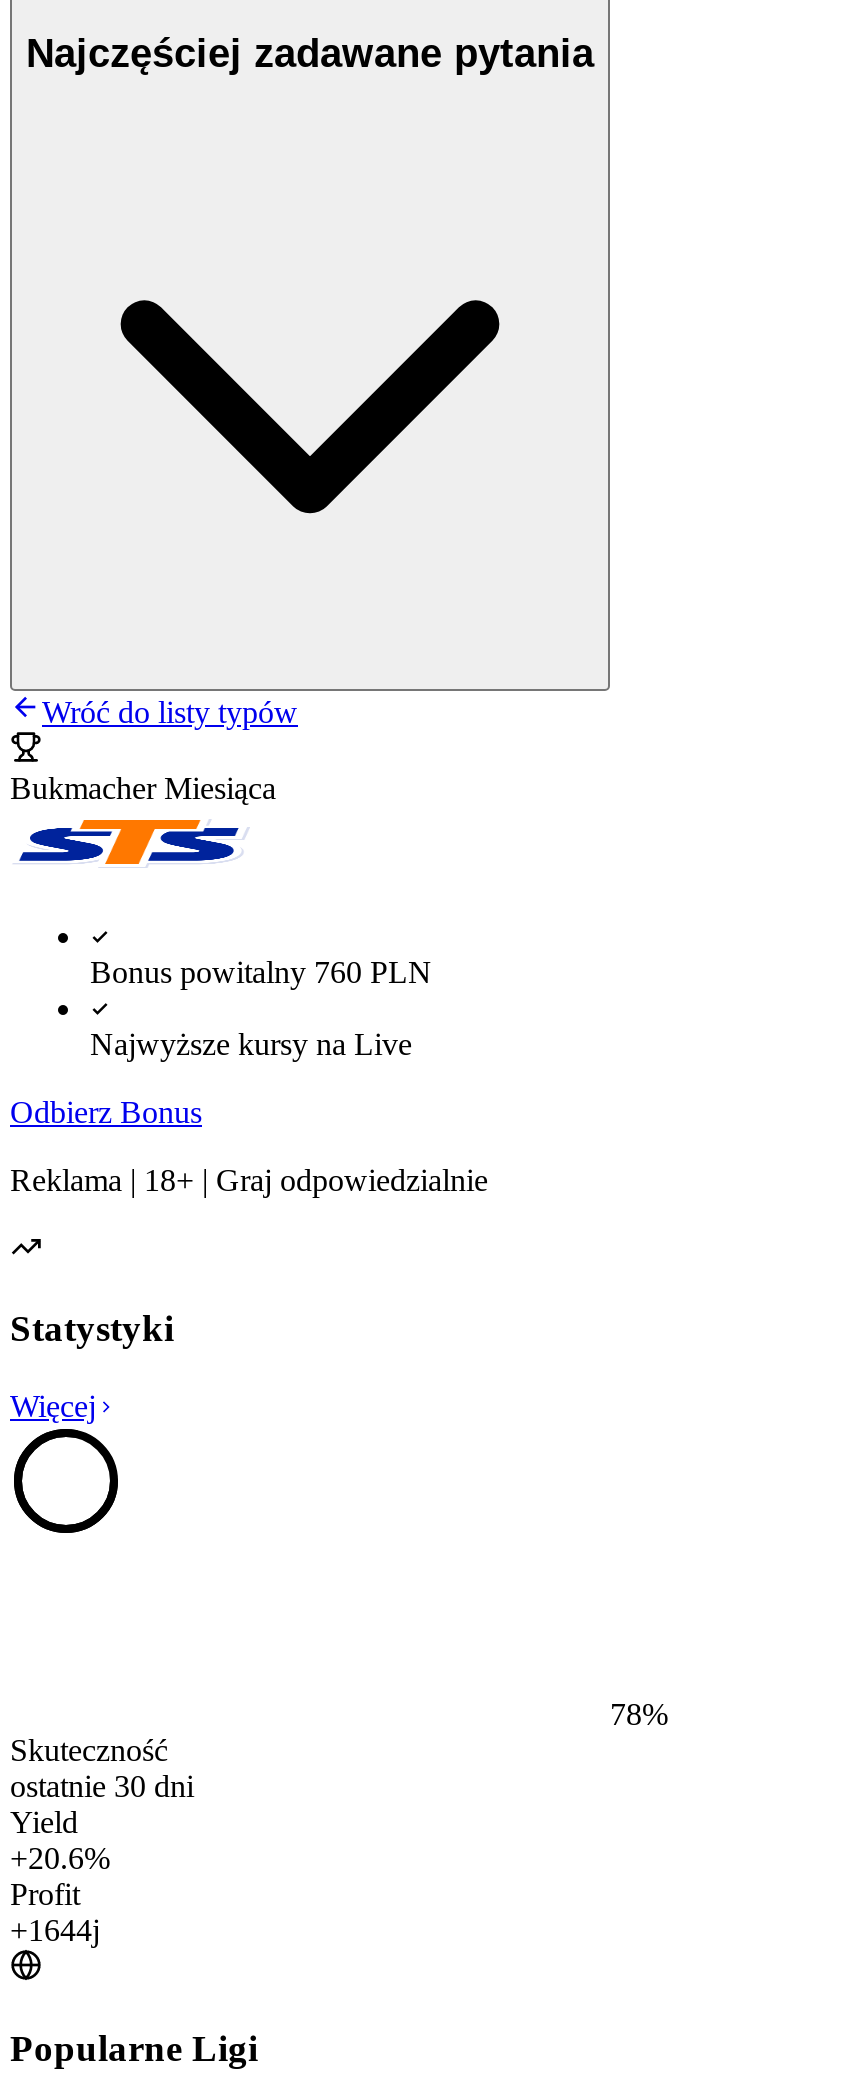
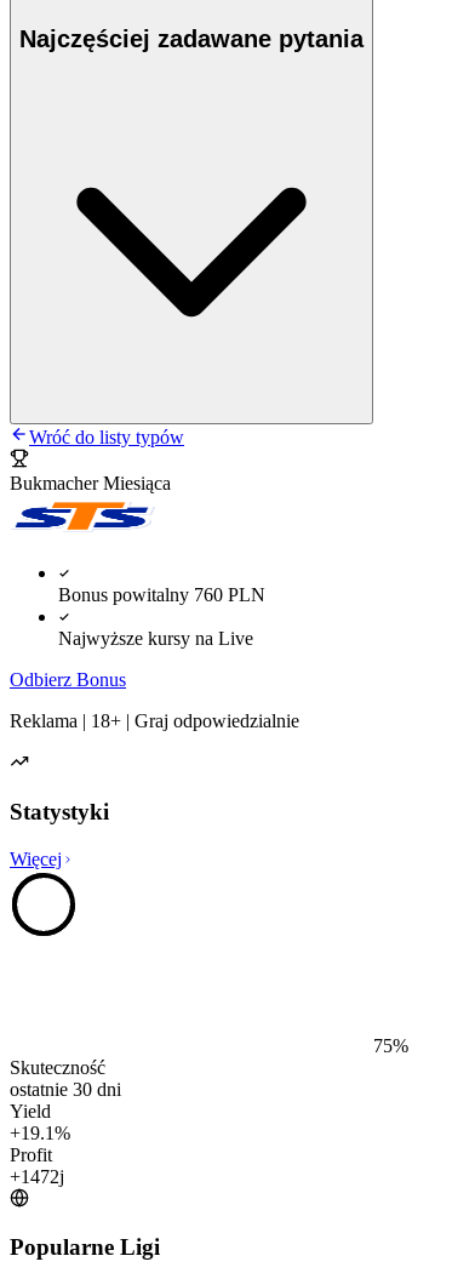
[610,1697,668,1731] 78% -> [373,1035,408,1055] 75%
[10,1841,110,1875] +20.6% -> [10,1122,70,1143] +19.1%
[10,1913,100,1947] +1644j -> [10,1166,64,1186] +1472j

